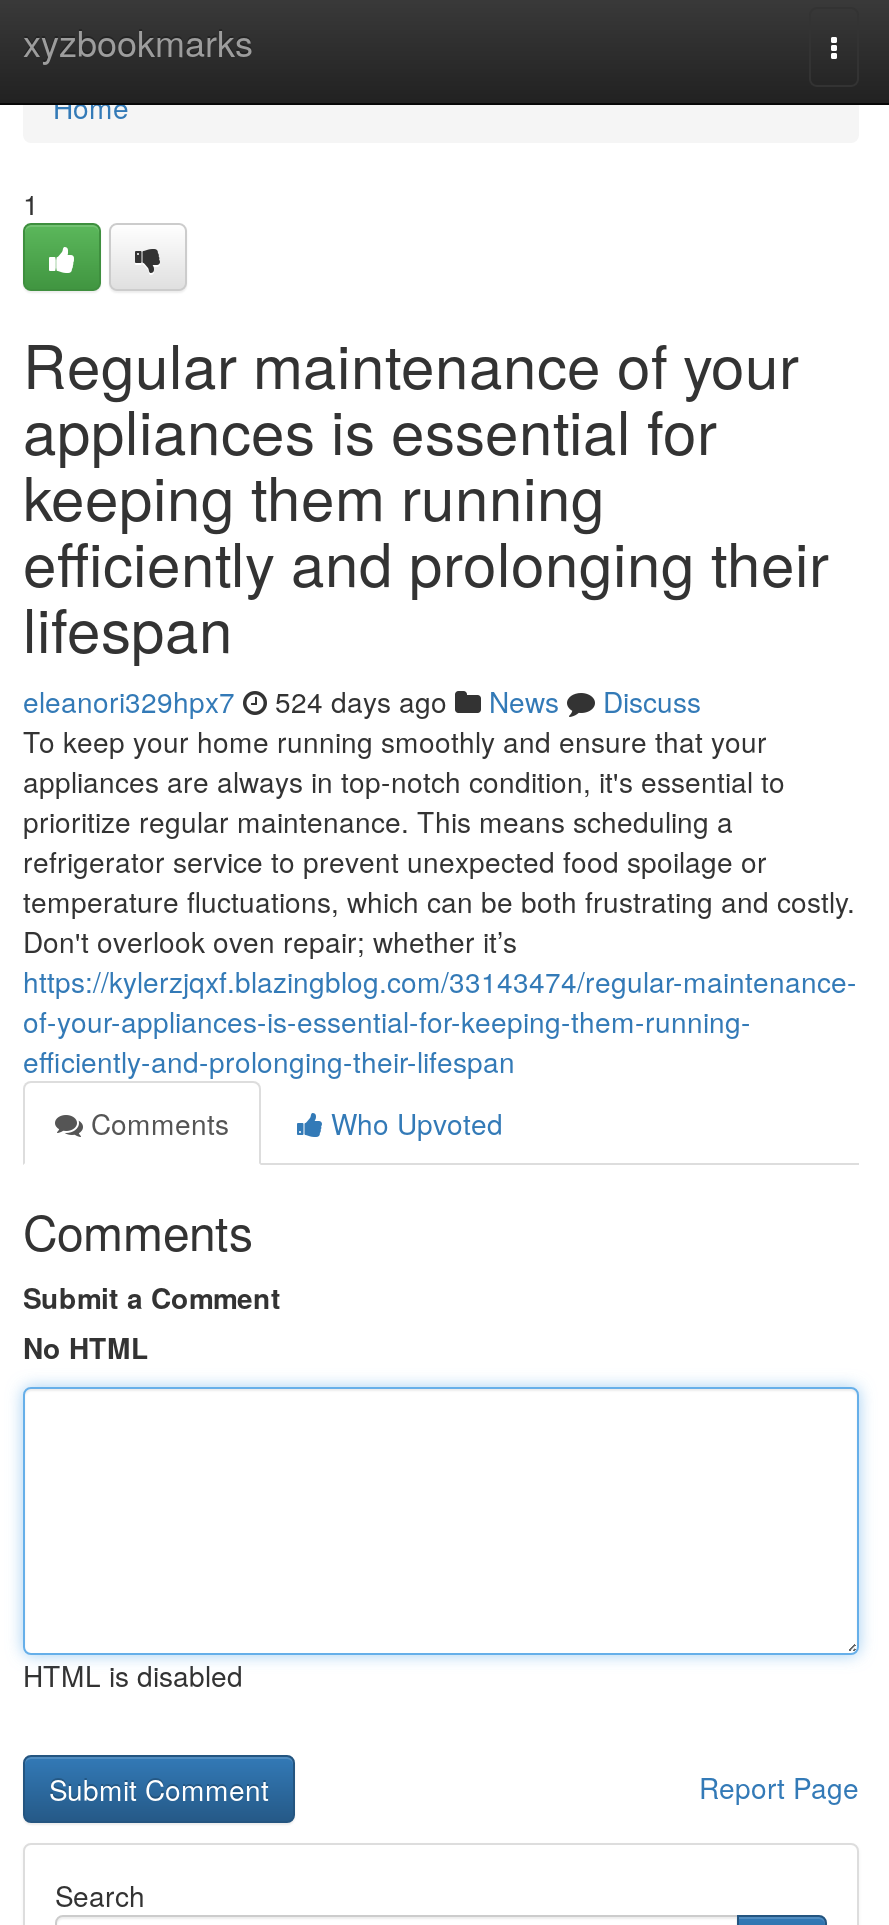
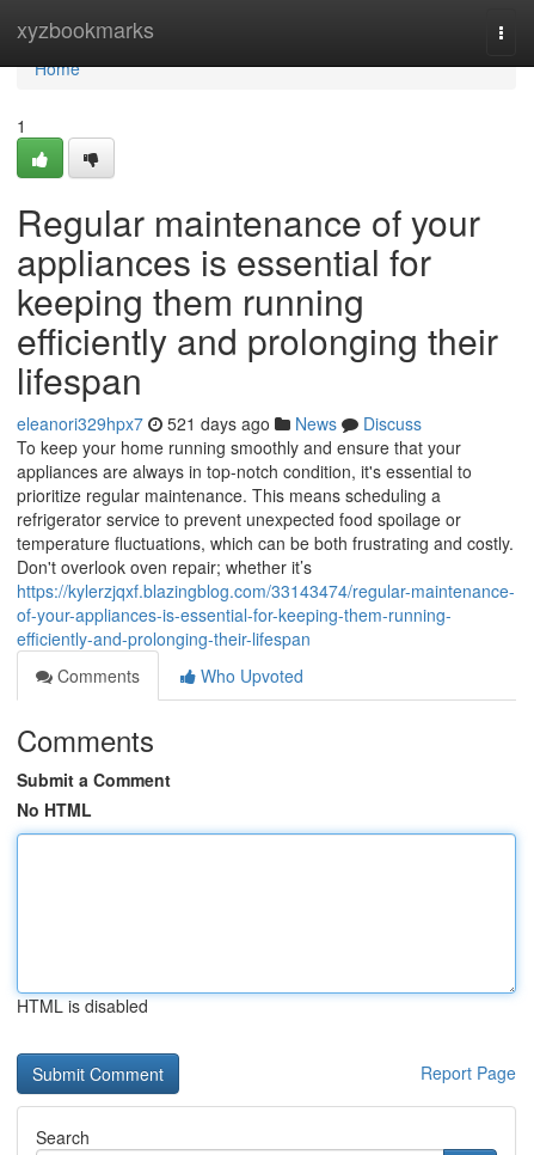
[23,681,701,721] eleanori329hpx7 524 days ago News Discuss -> [17,411,422,435] eleanori329hpx7 521 days ago News Discuss

